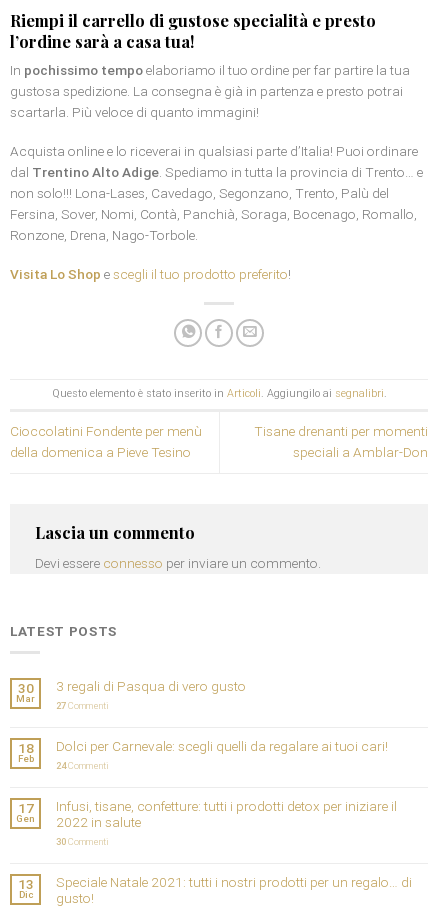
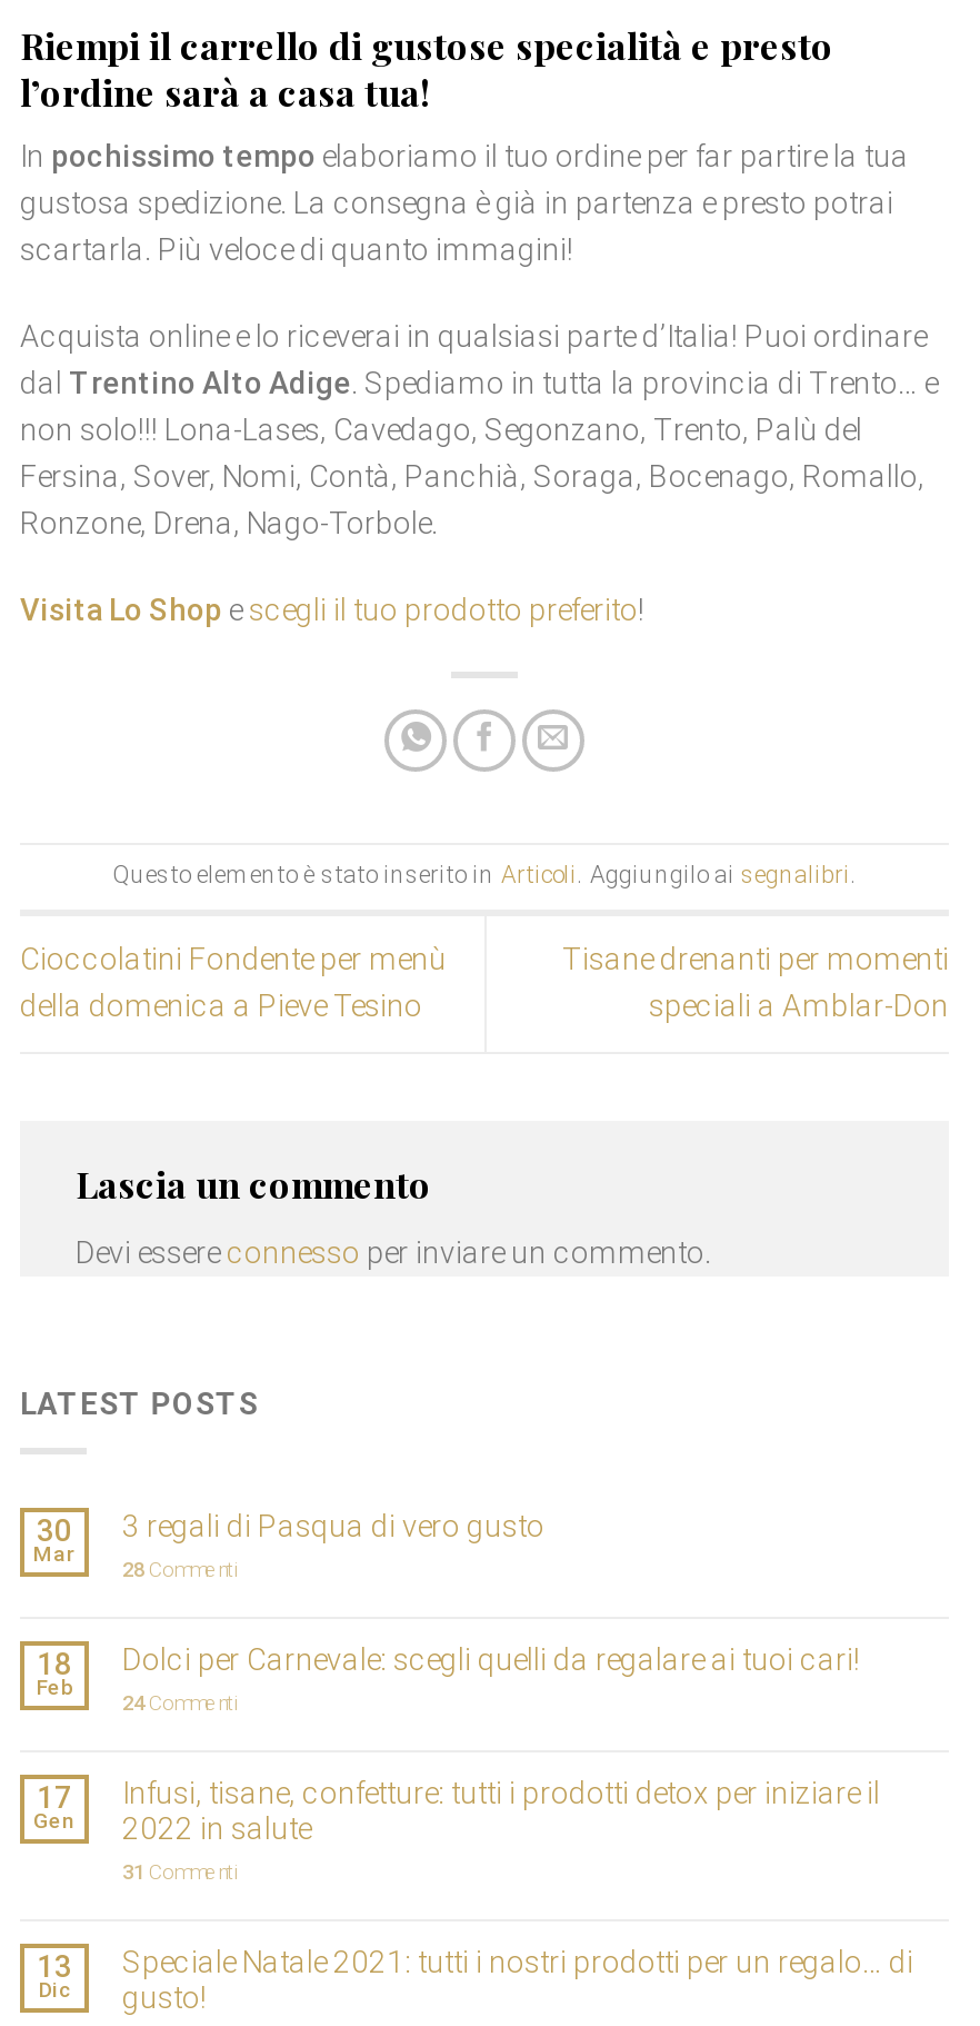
[56,700,109,711] 27 Commenti -> [122,1557,240,1581] 28 Commenti
[56,836,109,847] 30 Commenti -> [122,1859,240,1884] 31 Commenti

